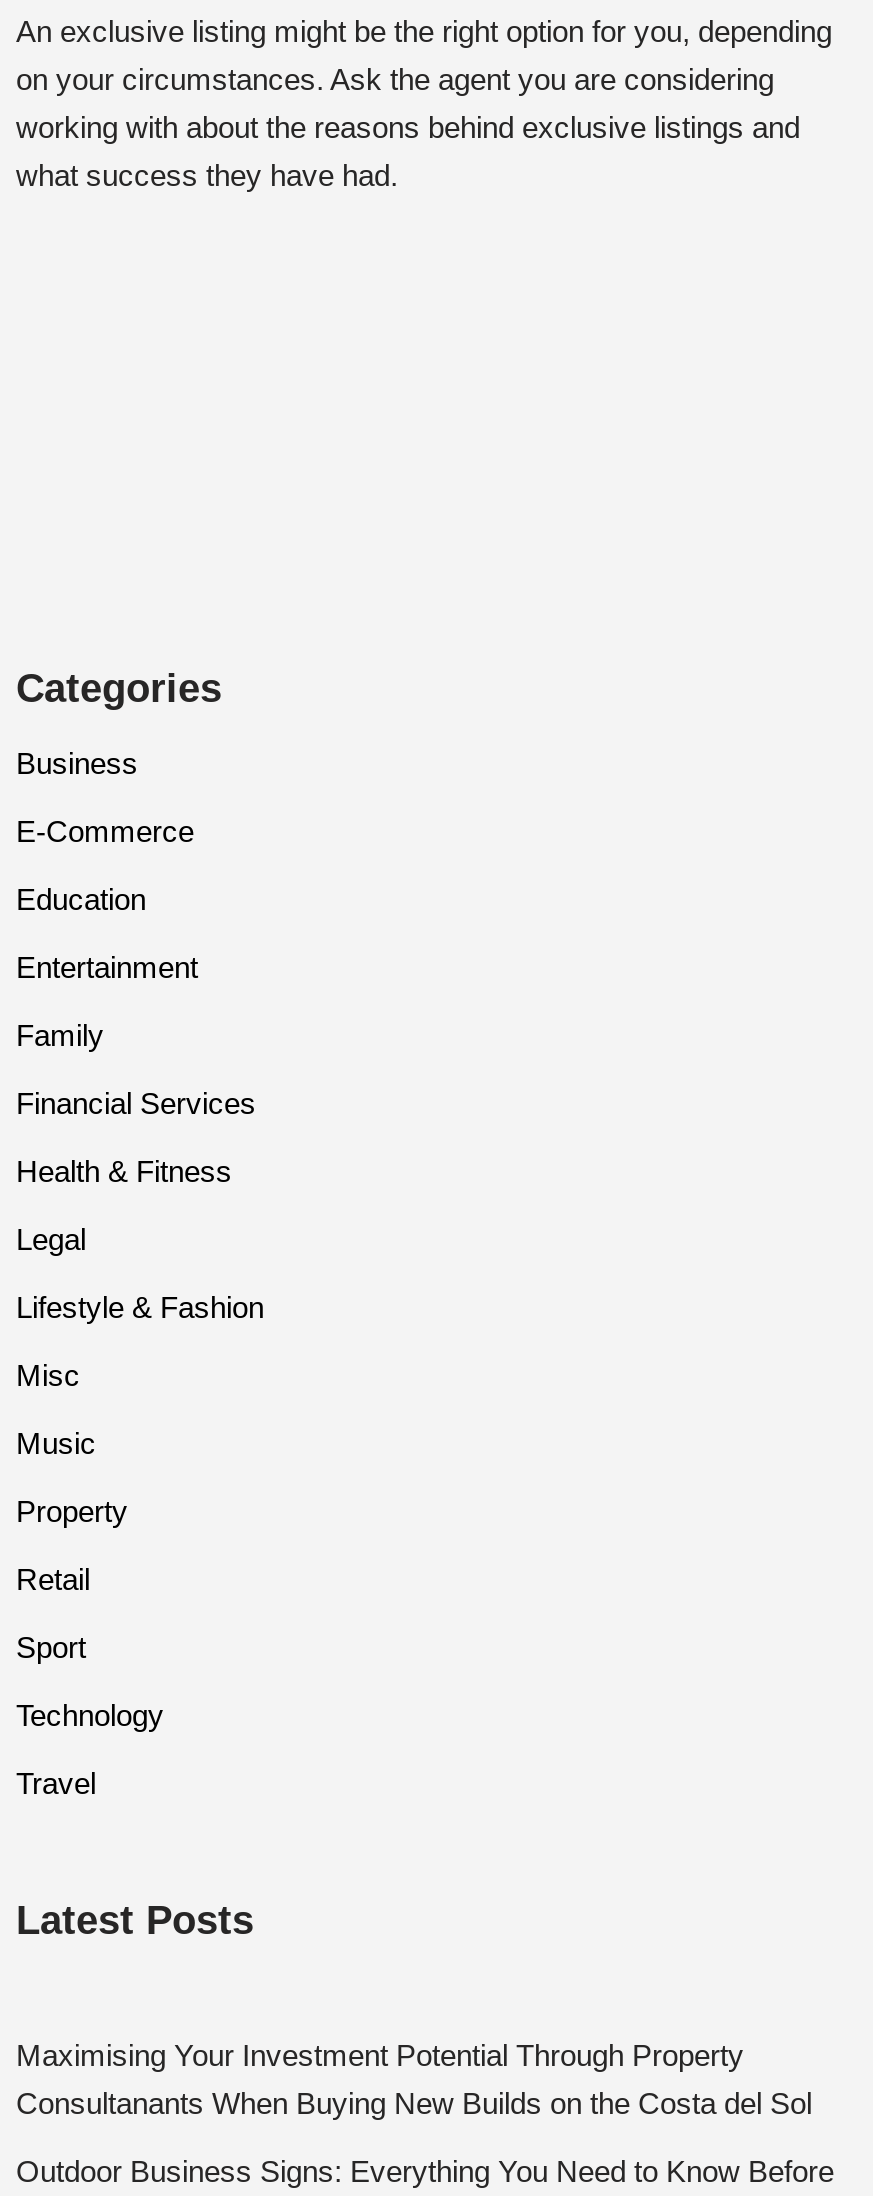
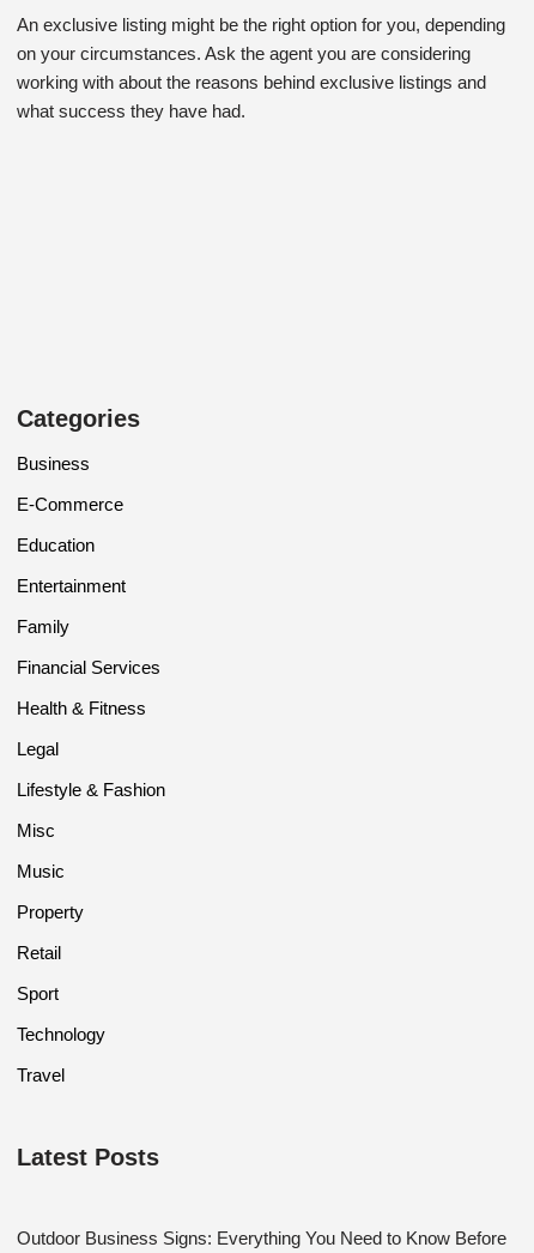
[16,2039,812,2121] Maximising Your Investment Potential Through Property | Consultanants When Buying New Builds on the Costa del Sol -> none

